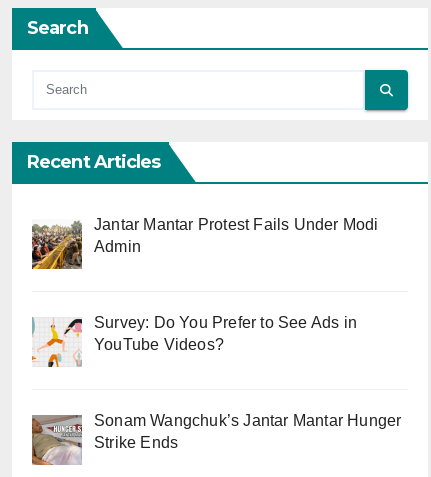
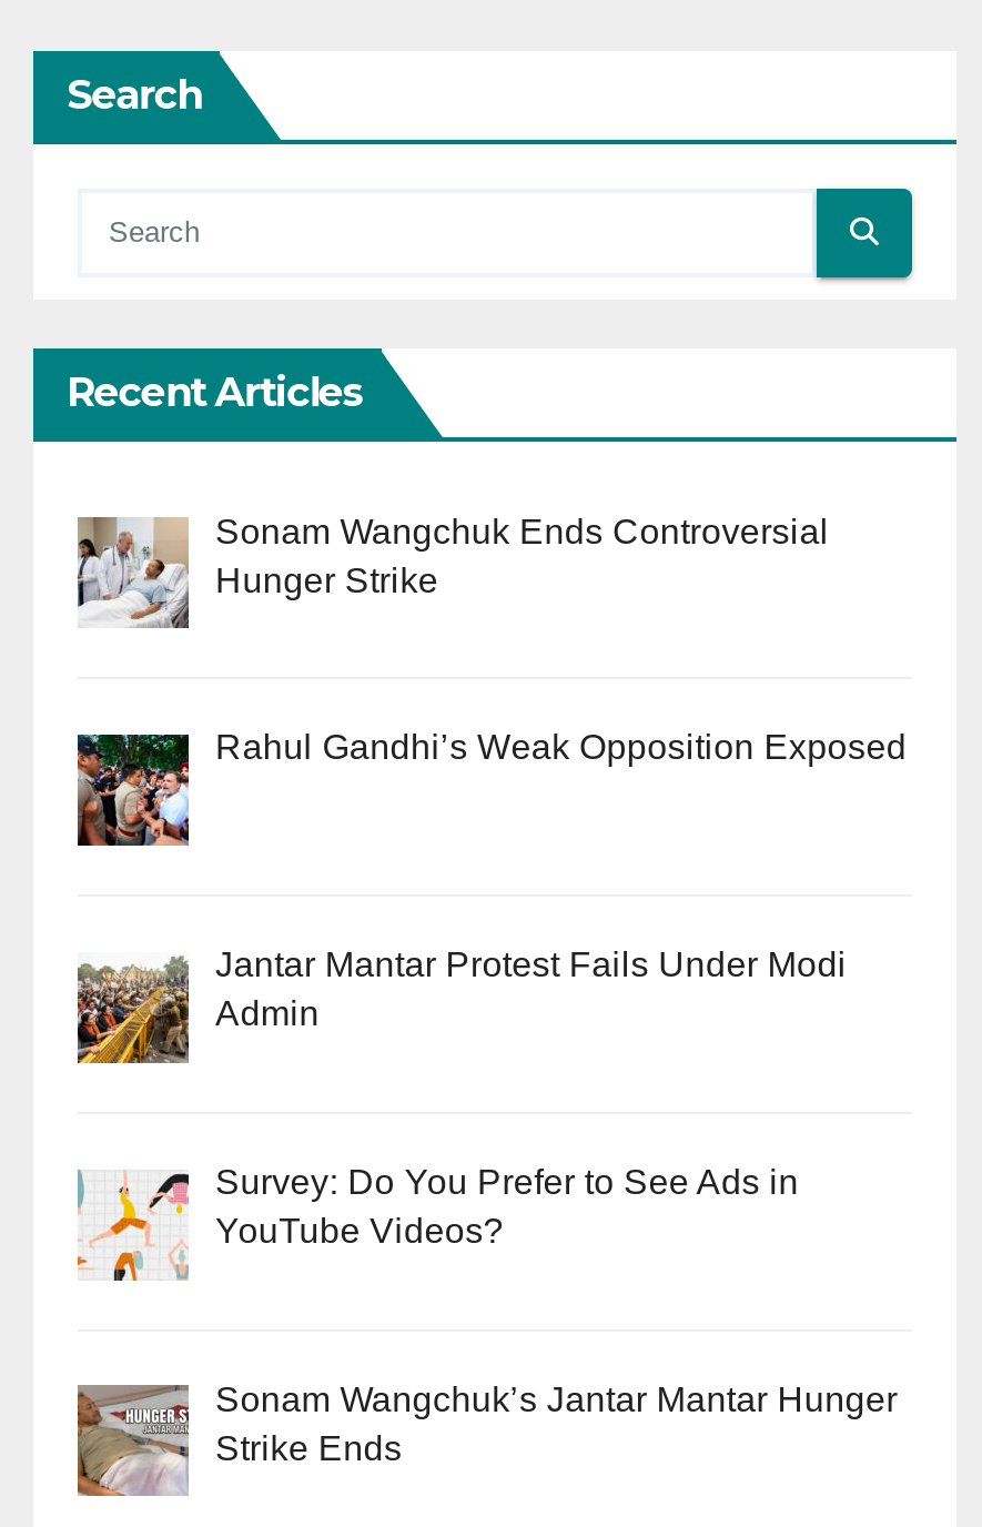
none -> [75,729,907,848] [image] | Rahul Gandhi’s Weak Opposition Exposed
none -> [78,512,829,626] [image] | Sonam Wangchuk Ends Controversial | Hunger Strike

